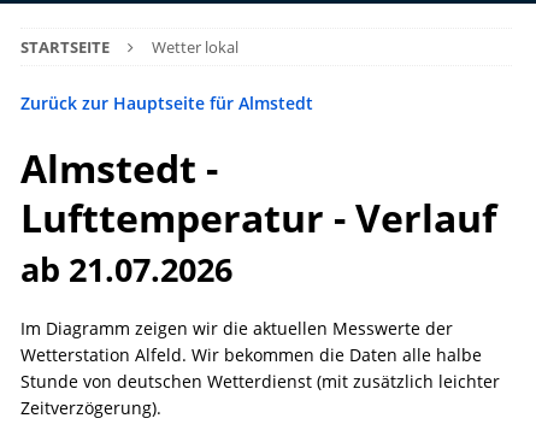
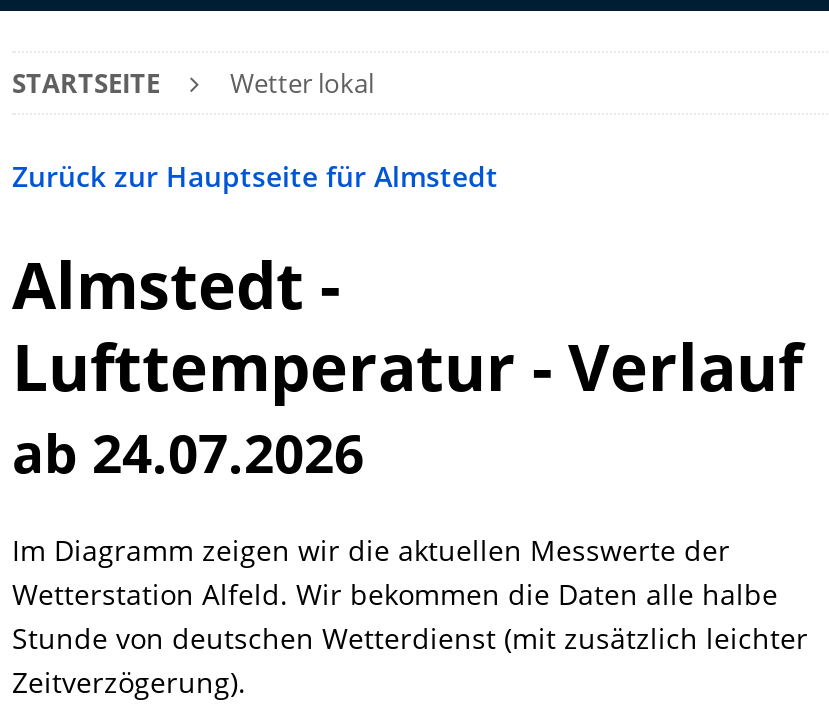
[20,249,232,292] ab 21.07.2026 -> [12,418,364,490] ab 24.07.2026

